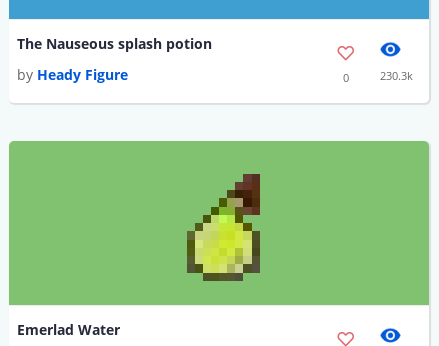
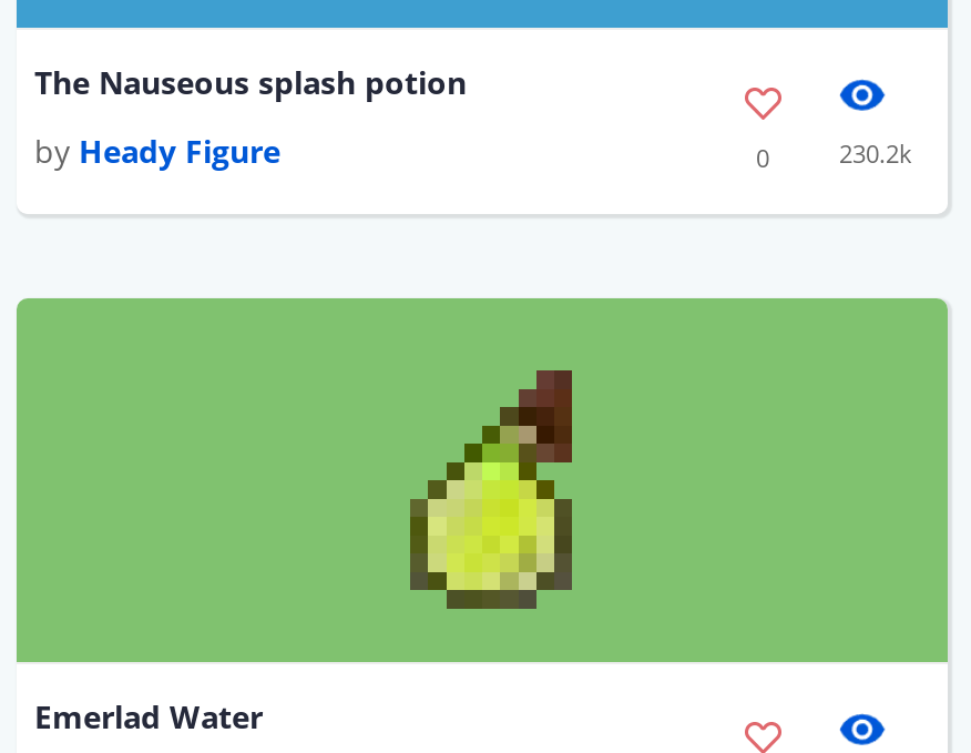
[380,68,413,83] 230.3k -> [839,137,912,171] 230.2k

